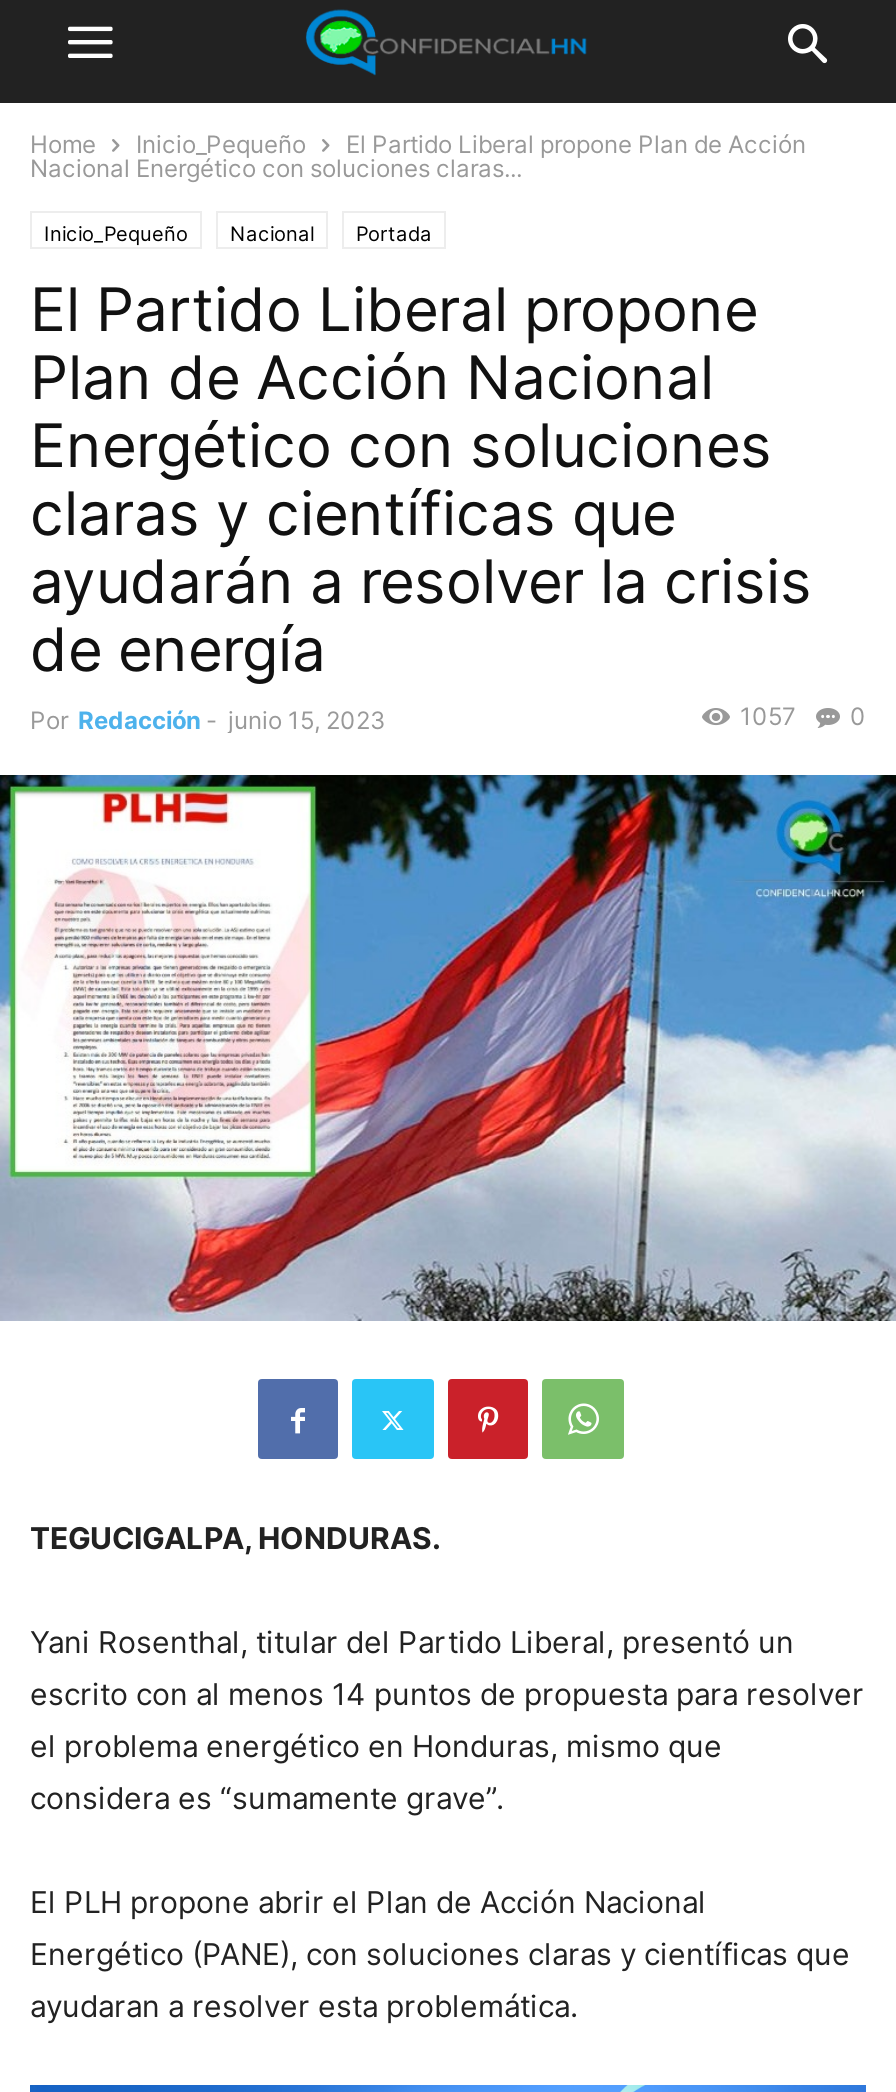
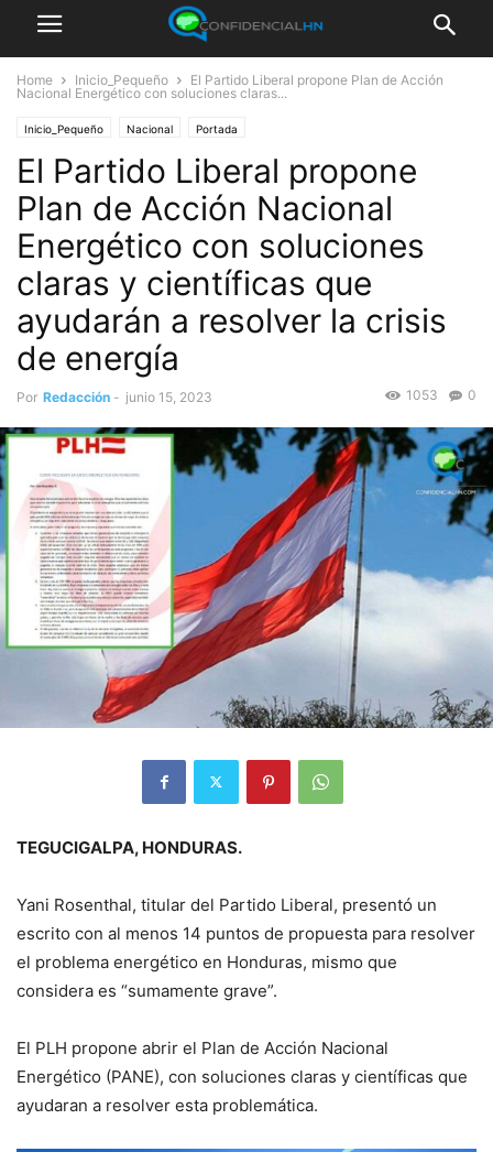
[740,701,866,731] 1057 0 -> [406,387,476,403] 1053 0

